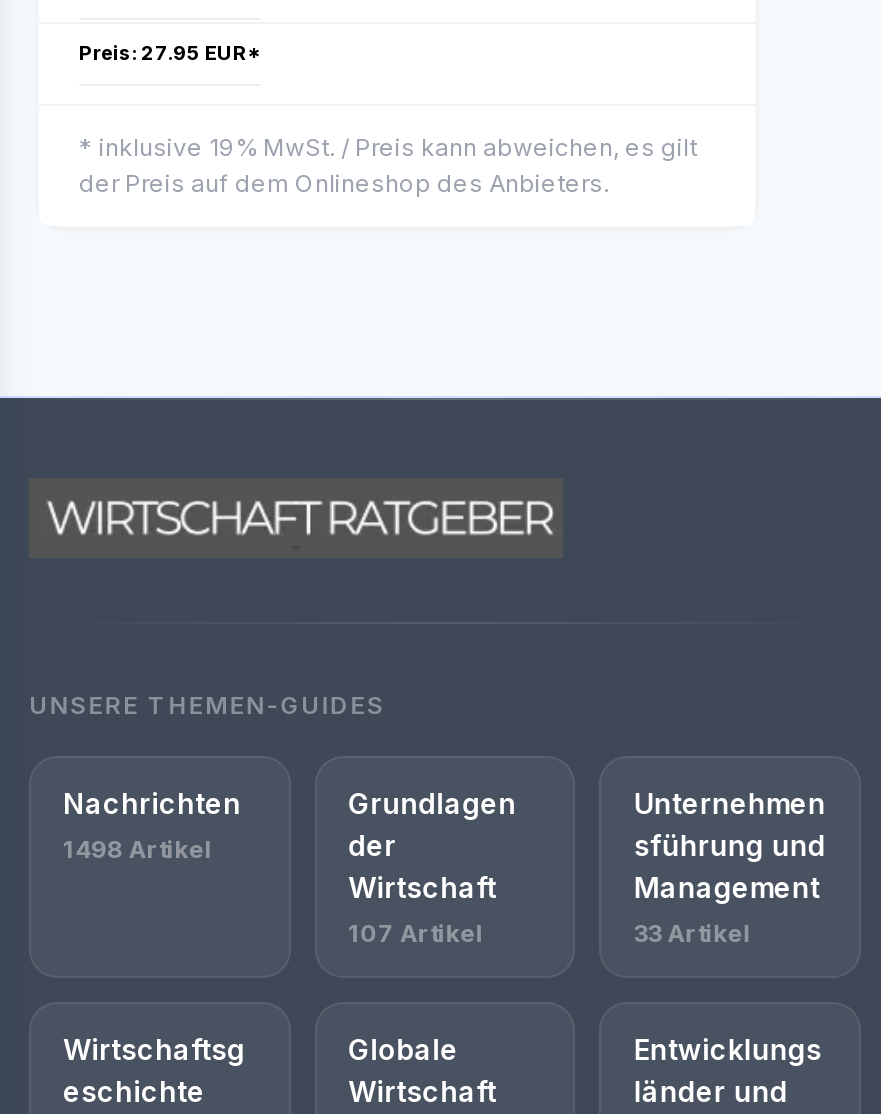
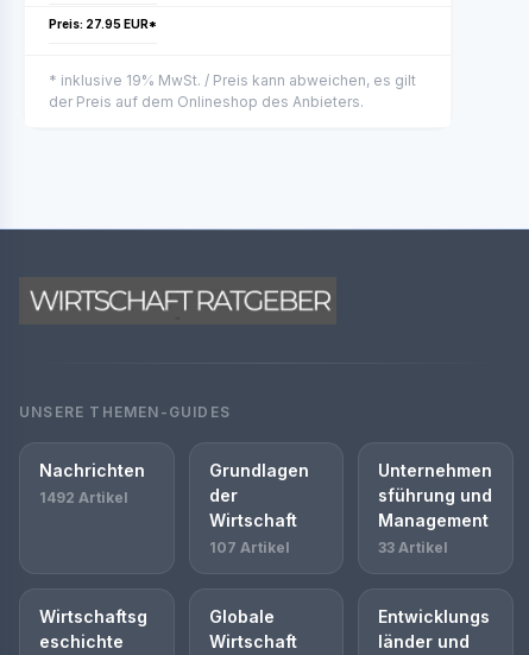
[63,834,213,864] 1498 Artikel -> [39,489,128,506] 1492 Artikel

